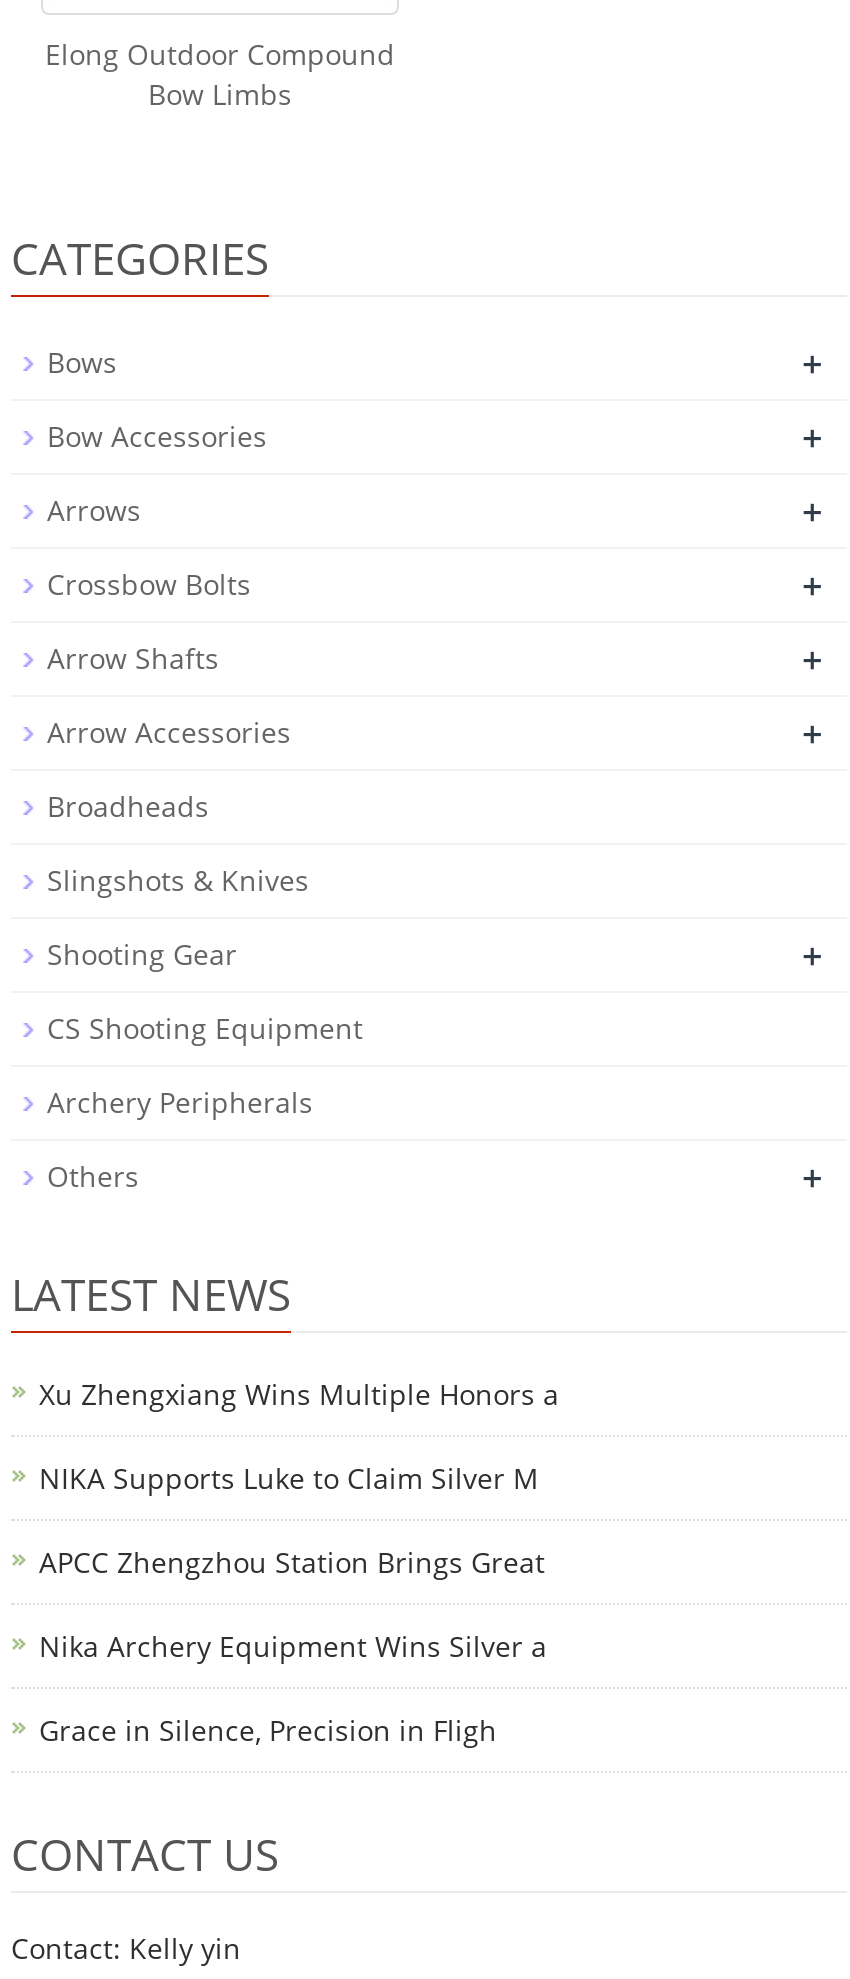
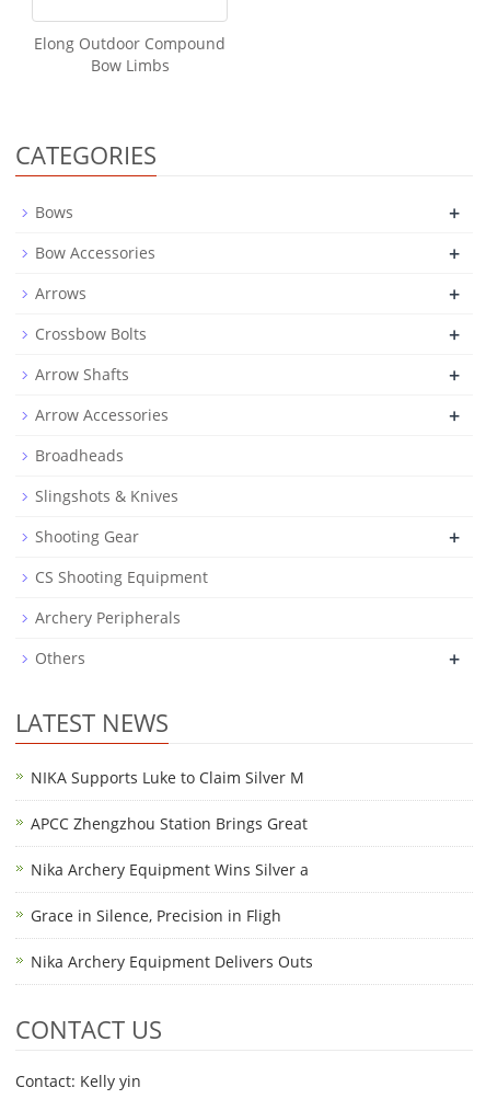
[39,1375,559,1413] Xu Zhengxiang Wins Multiple Honors a -> none
moved [39,1459,547,1749] -> [31,767,309,926]: NIKA Supports Luke to Claim Silver M | APCC Zhengzhou Station Brings Great | Nika Archery Equipment Wins Silver a | Grace in Silence, Precision in Fligh
none -> [31,951,313,972] Nika Archery Equipment Delivers Outs

